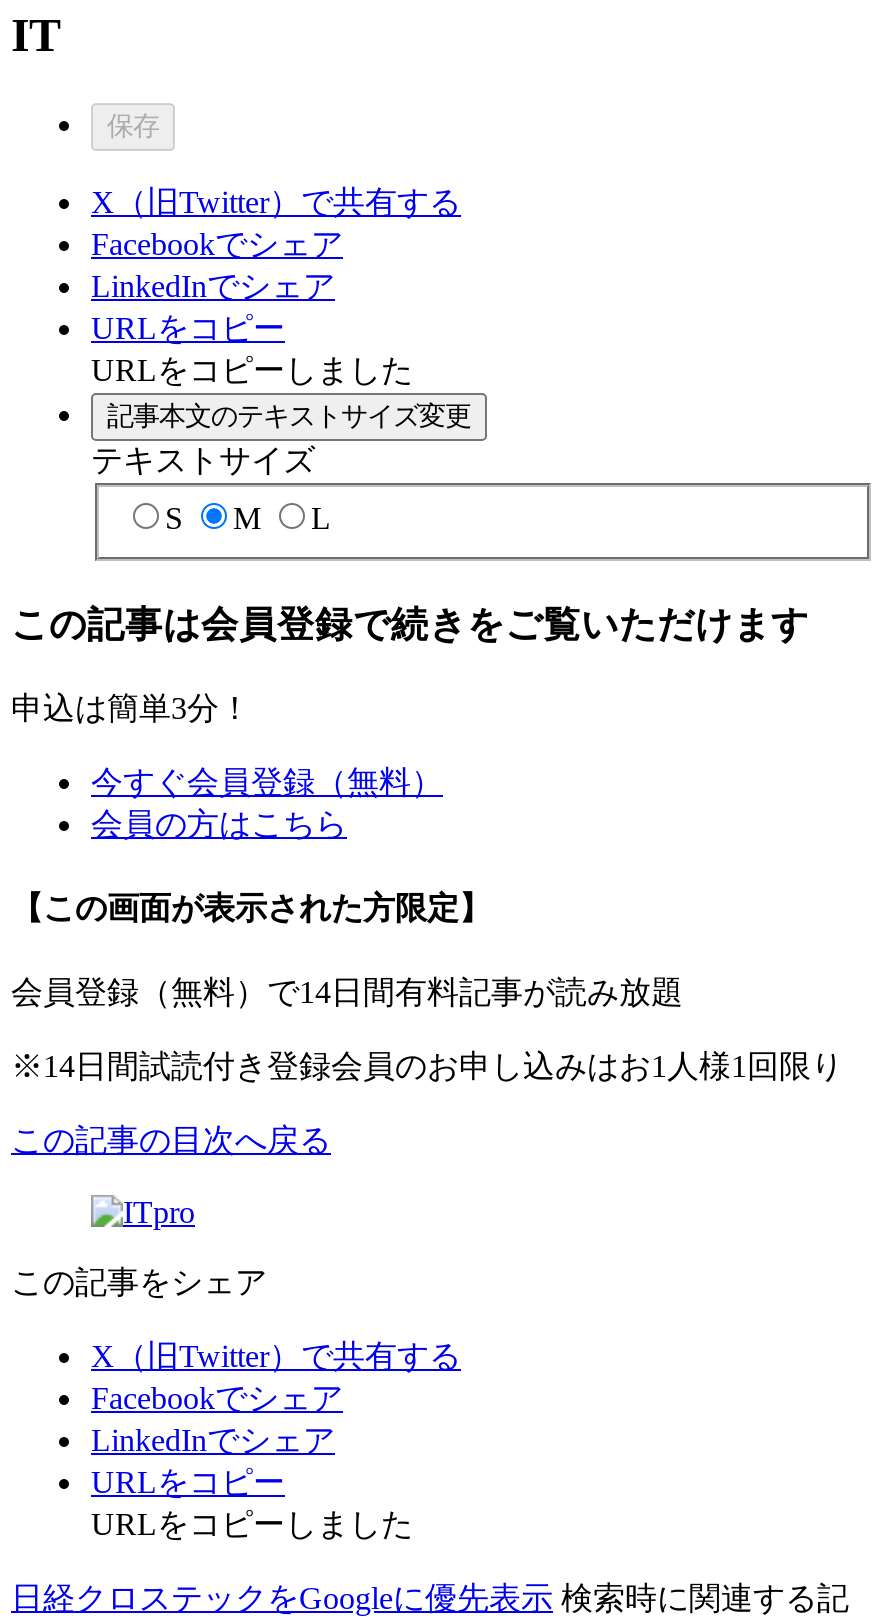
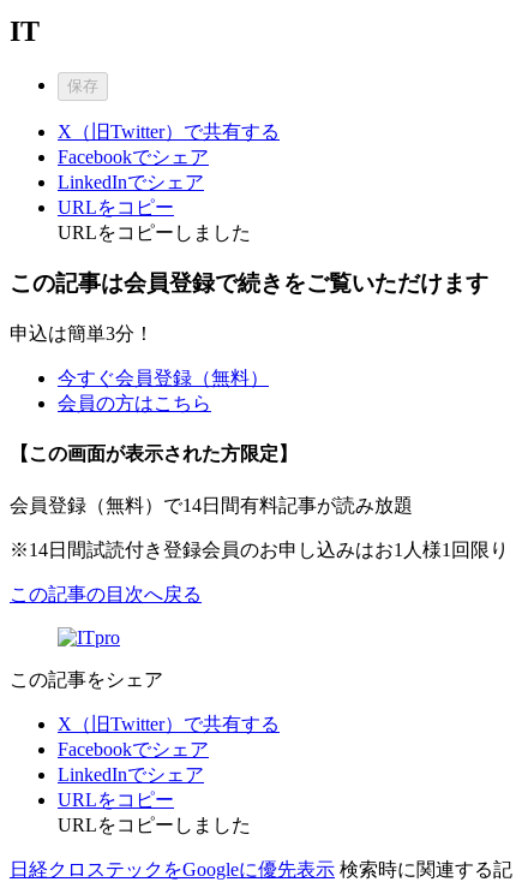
[91,400,471,535] 記事本文のテキストサイズ変更 | テキストサイズ | S | M | L -> none

